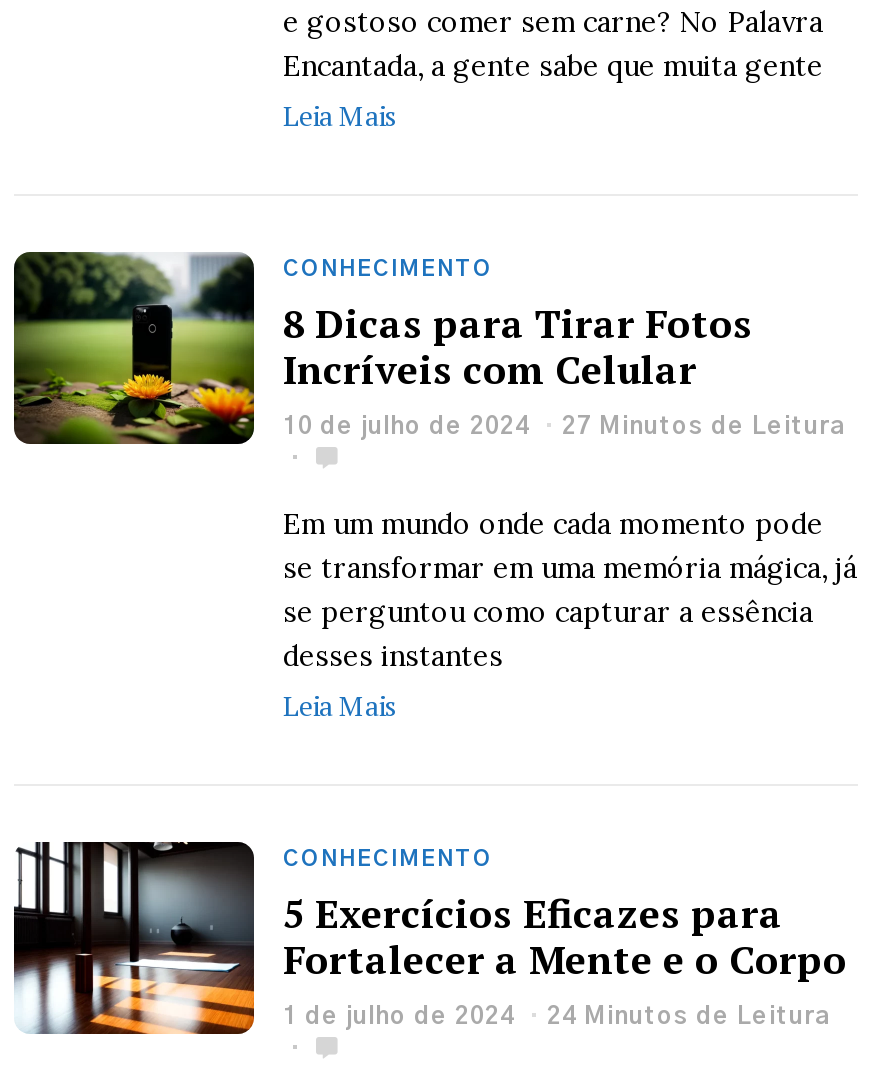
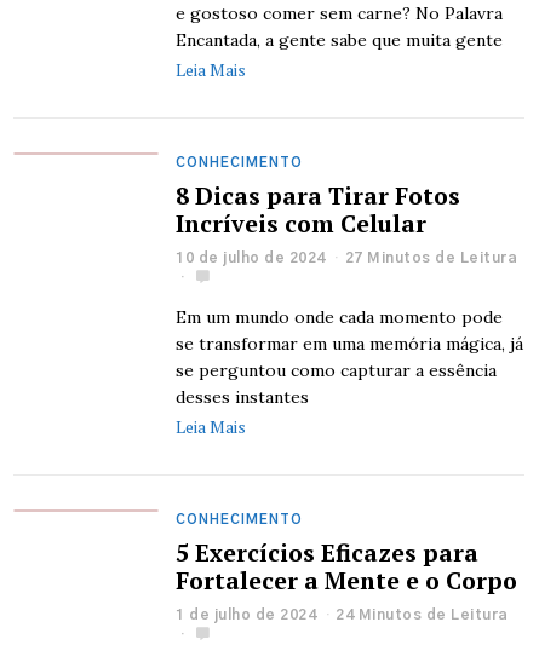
[12,250,256,446] [image] -> none
[12,840,256,1036] [image] -> none

